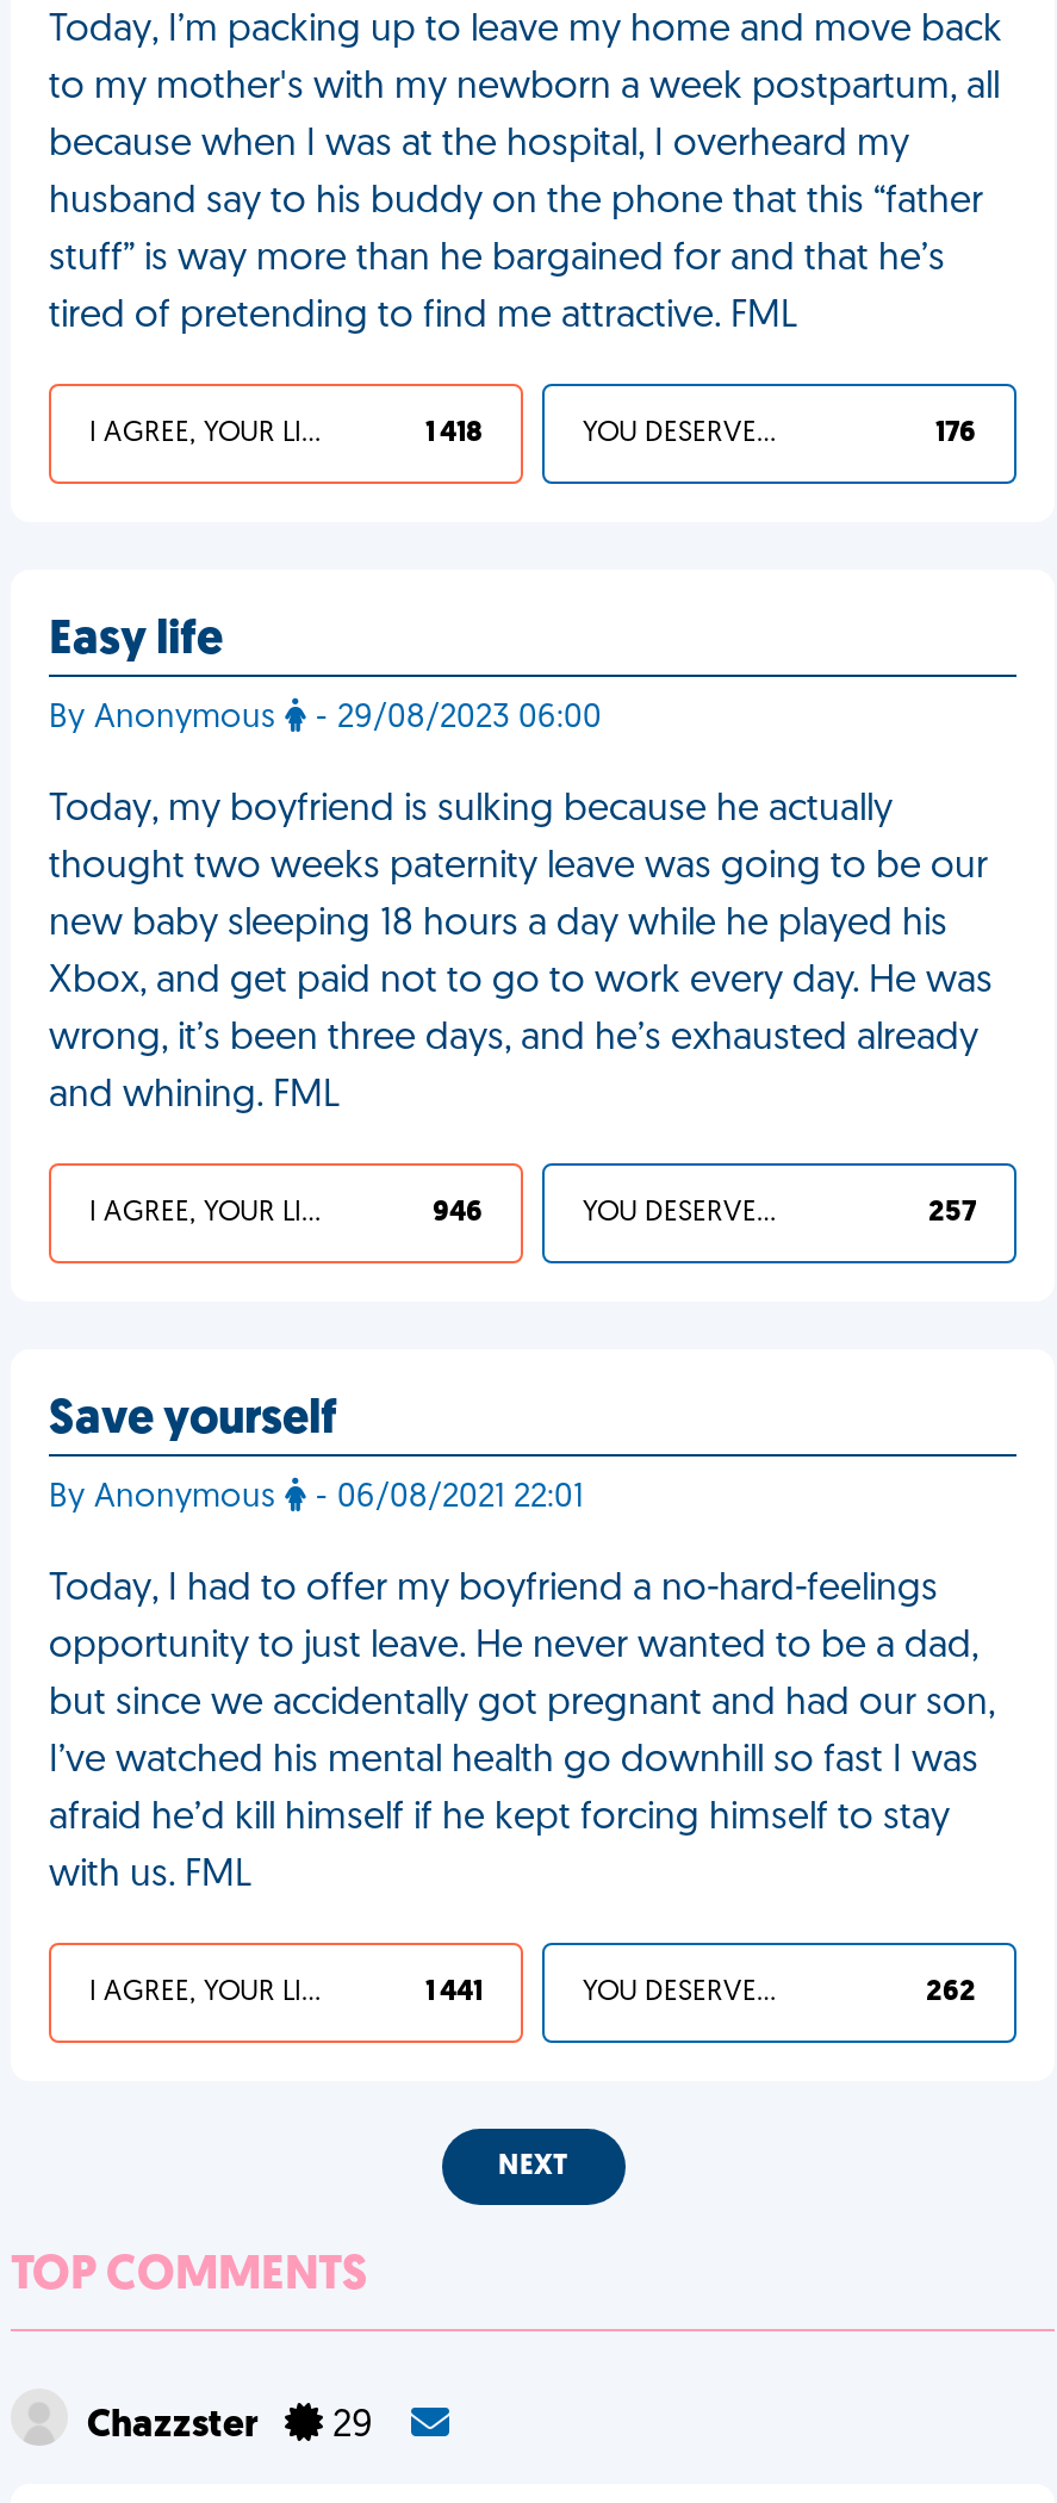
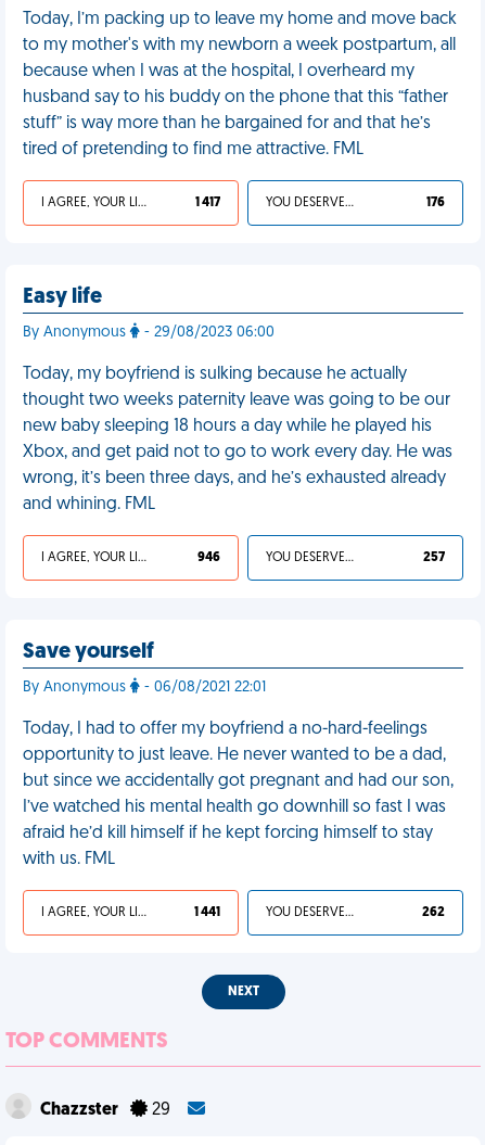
[425,420,483,448] 1 418 -> [195,196,220,209] 1 417

